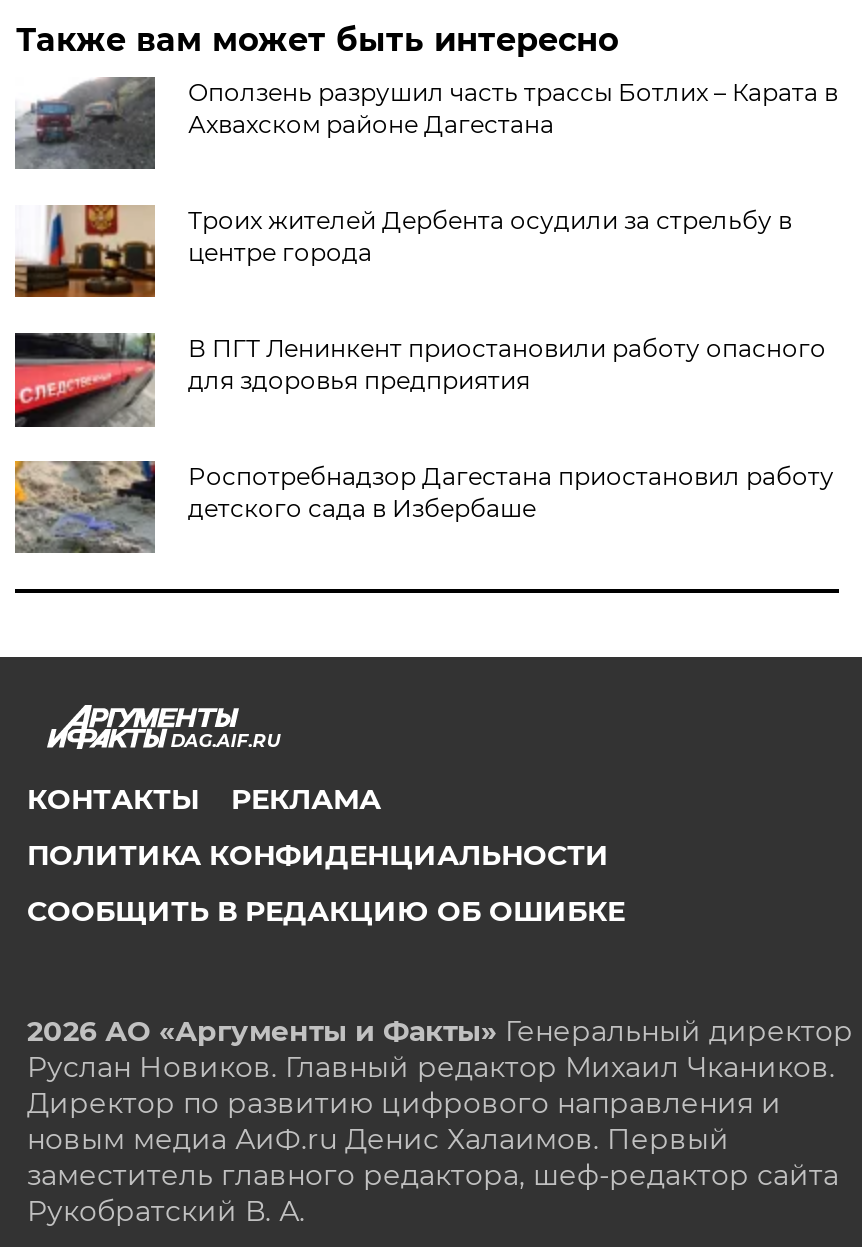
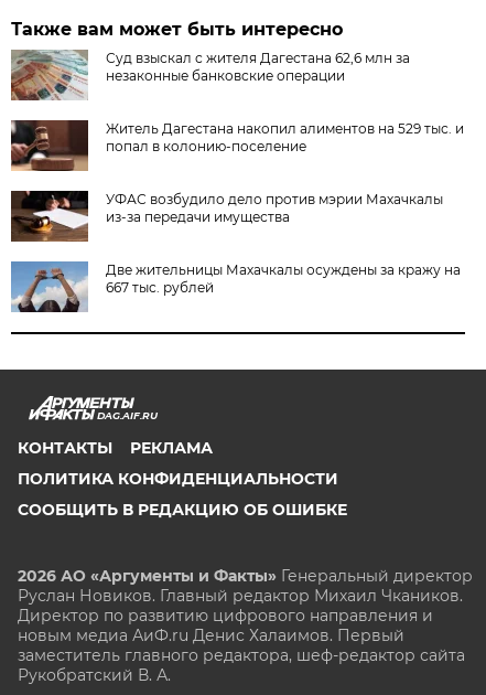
[13,77,838,171] [image] | Оползень разрушил часть трассы Ботлих – Карата в | Ахвахском районе Дагестана -> [10,49,410,101] [image] | Суд взыскал с жителя Дагестана 62,6 млн за | незаконные банковские операции
[15,205,792,299] [image] | Троих жителей Дербента осудили за стрельбу в | центре города -> [10,119,464,172] [image] | Житель Дагестана накопил алиментов на 529 тыс. и | попал в колонию-поселение
[13,331,826,427] [image] | В ПГТ Ленинкент приостановили работу опасного | для здоровья предприятия -> [10,190,443,243] [image] | УФАС возбудило дело против мэрии Махачкалы | из-за передачи имущества
[13,459,834,555] [image] | Роспотребнадзор Дагестана приостановил работу | детского сада в Избербаше -> [10,260,461,313] [image] | Две жительницы Махачкалы осуждены за кражу на | 667 тыс. рублей

